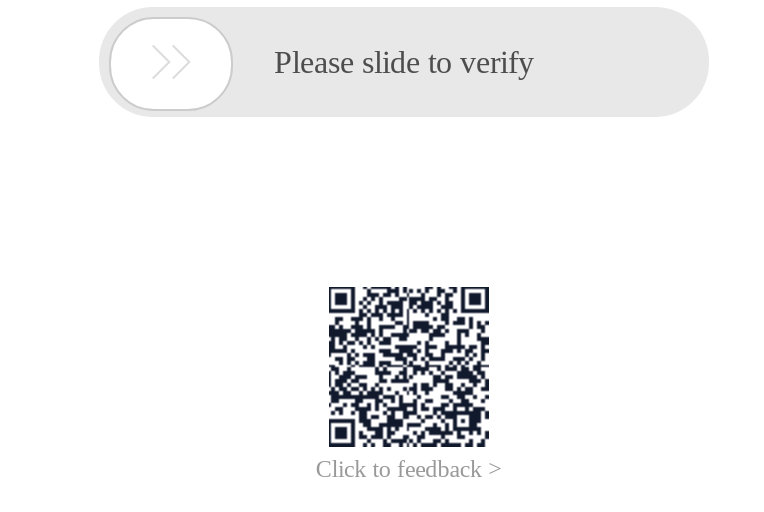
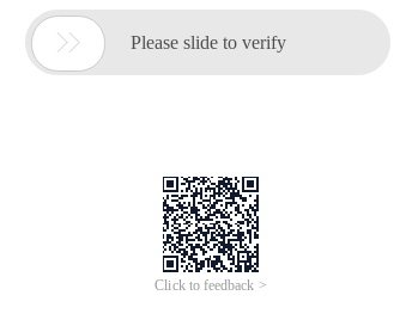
[327,287,491,447] [image] -> [163,177,260,273] [image]

